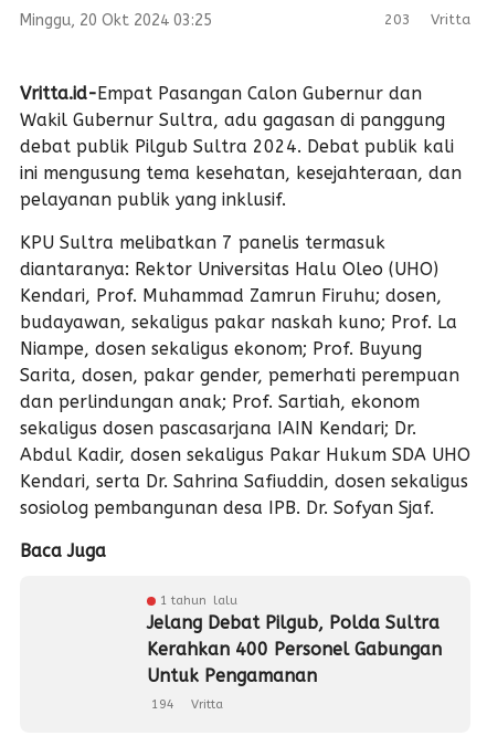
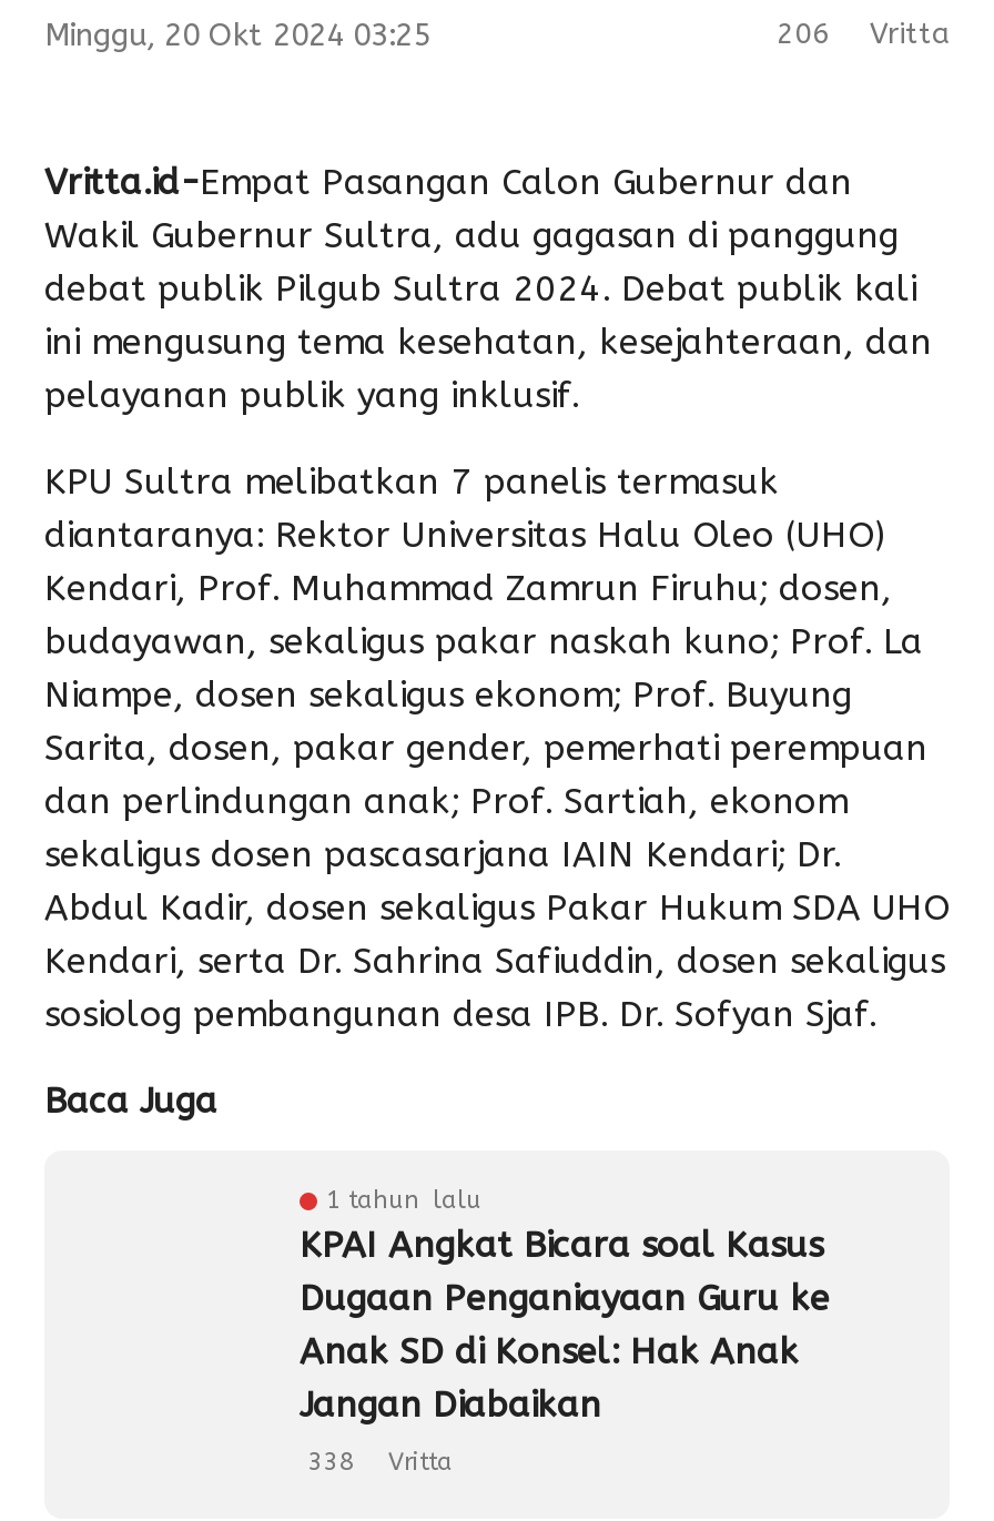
[384,11,470,28] 203 Vritta -> [777,17,950,50] 206 Vritta
[147,612,442,686] Jelang Debat Pilgub, Polda Sultra | Kerahkan 400 Personel Gabungan | Untuk Pengamanan -> [300,1224,830,1426] KPAI Angkat Bicara soal Kasus | Dugaan Penganiayaan Guru ke | Anak SD di Konsel: Hak Anak | Jangan Diabaikan
[151,697,223,712] 194 Vritta -> [308,1448,453,1477] 338 Vritta

